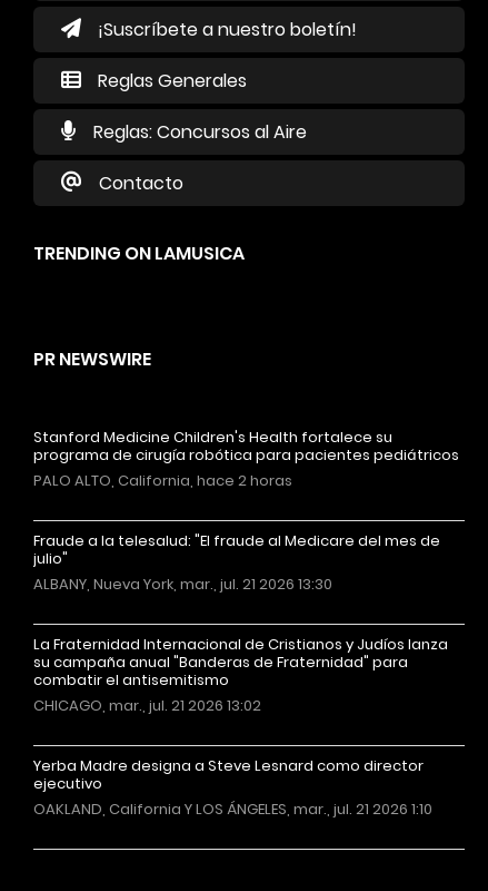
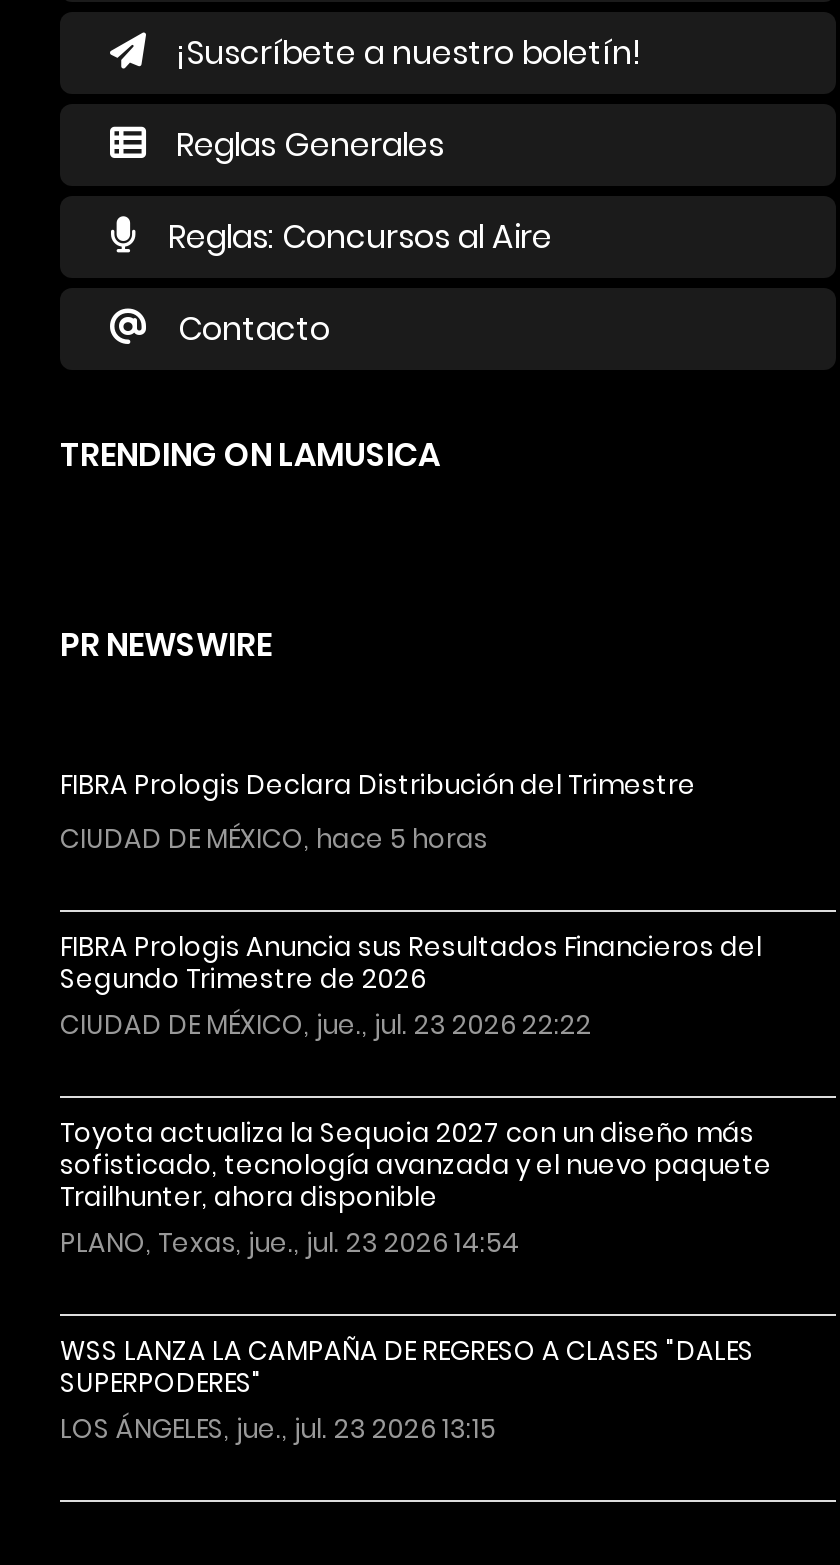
[33,427,459,491] Stanford Medicine Children's Health fortalece su | programa de cirugía robótica para pacientes pediátricos | PALO ALTO, California, hace 2 horas -> [60,766,696,858] FIBRA Prologis Declara Distribución del Trimestre | CIUDAD DE MÉXICO, hace 5 horas
[33,530,440,595] Fraude a la telesalud: "El fraude al Medicare del mes de | julio" | ALBANY, Nueva York, mar., jul. 21 2026 13:30 -> [60,928,762,1044] FIBRA Prologis Anuncia sus Resultados Financieros del | Segundo Trimestre de 2026 | CIUDAD DE MÉXICO, jue., jul. 23 2026 22:22
[33,634,448,716] La Fraternidad Internacional de Cristianos y Judíos lanza | su campaña anual "Banderas de Fraternidad" para | combatir el antisemitismo | CHICAGO, mar., jul. 21 2026 13:02 -> [60,1114,772,1262] Toyota actualiza la Sequoia 2027 con un diseño más | sofisticado, tecnología avanzada y el nuevo paquete | Trailhunter, ahora disponible | PLANO, Texas, jue., jul. 23 2026 14:54
[33,755,432,820] Yerba Madre designa a Steve Lesnard como director | ejecutivo | OAKLAND, California Y LOS ÁNGELES, mar., jul. 21 2026 1:10 -> [60,1332,754,1448] WSS LANZA LA CAMPAÑA DE REGRESO A CLASES "DALES | SUPERPODERES" | LOS ÁNGELES, jue., jul. 23 2026 13:15

